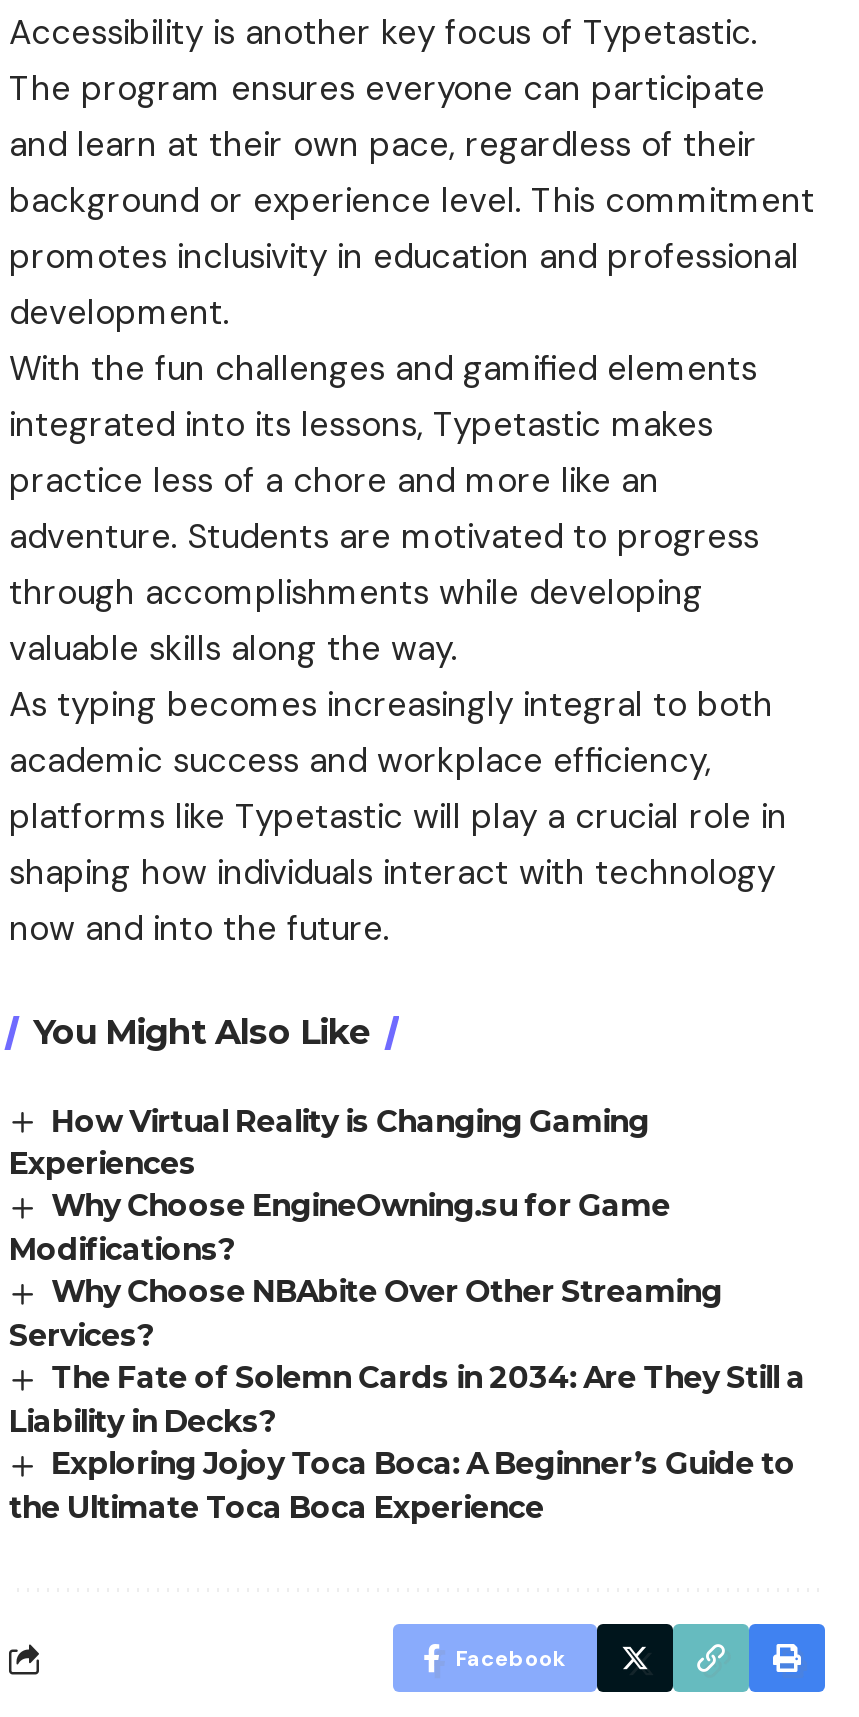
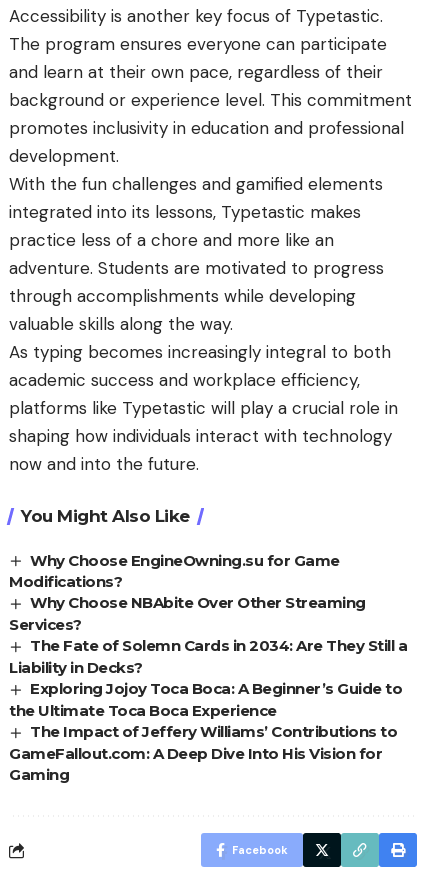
[9,1101,649,1183] How Virtual Reality is Changing Gaming | Experiences -> none
moved [9,1187,805,1527] -> [9,550,407,720]: Why Choose EngineOwning.su for Game | Modifications? | Why Choose NBAbite Over Other Streaming | Services? | The Fate of Solemn Cards in 2034: Are They Still a | Liability in Decks? | Exploring Jojoy Toca Boca: A Beginner’s Guide to | the Ultimate Toca Boca Experience
none -> [9,722,397,784] The Impact of Jeffery Williams’ Contributions to | GameFallout.com: A Deep Dive Into His Vision for | Gaming

